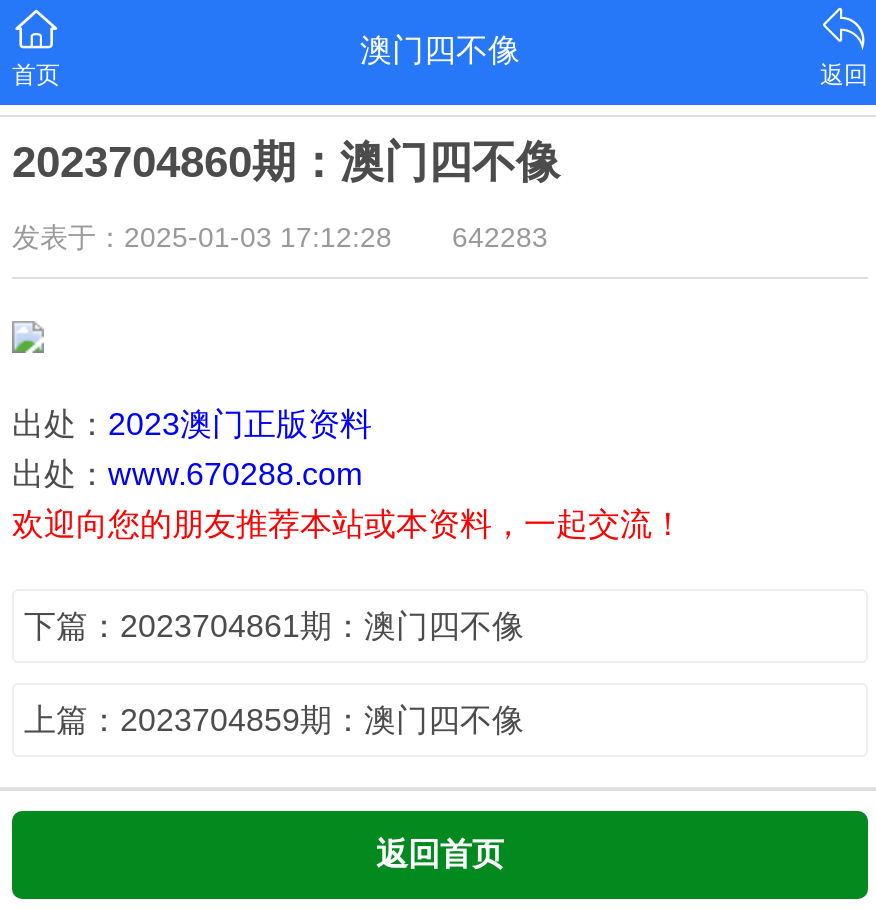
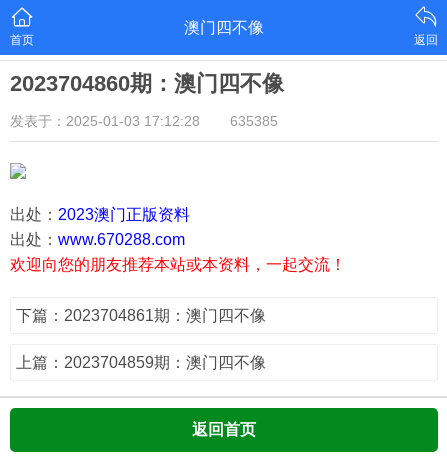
[12,221,548,253] 发表于：2025-01-03 17:12:28 642283 -> [10,113,278,129] 发表于：2025-01-03 17:12:28 635385

